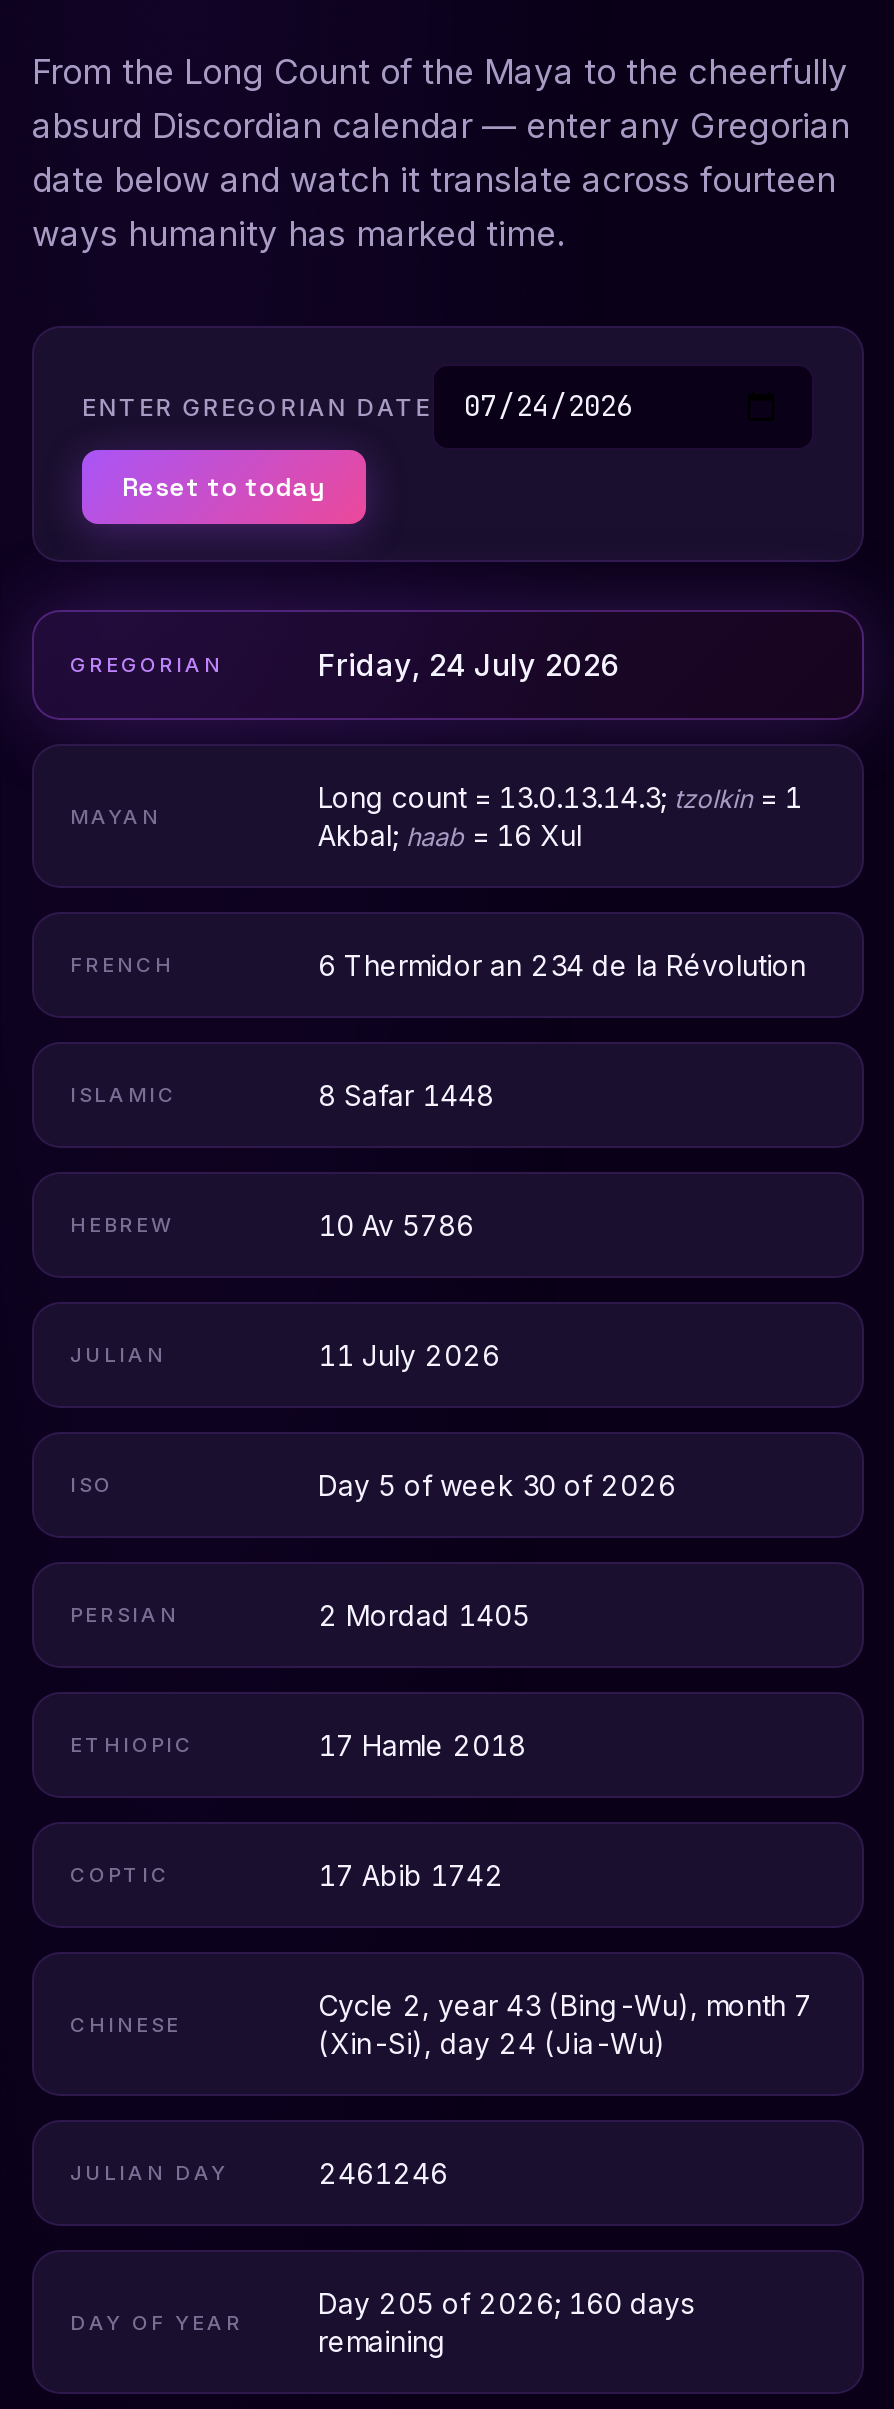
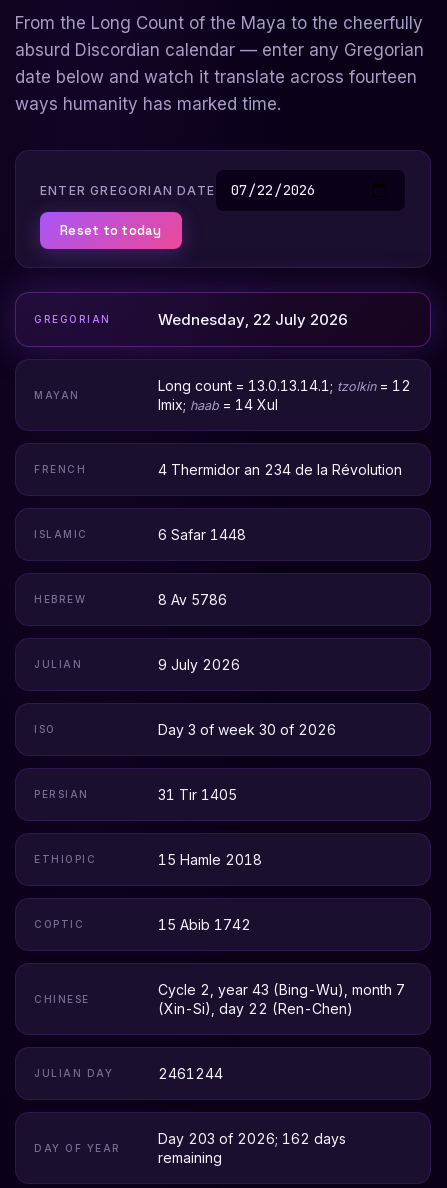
[318,646,620,684] Friday, 24 July 2026 -> [158,310,348,329] Wednesday, 22 July 2026
[318,780,802,814] Long count = 13.0.13.14.3; tzolkin = 1 -> [158,377,411,394] Long count = 13.0.13.14.1; tzolkin = 12
[318,818,582,852] Akbal; haab = 16 Xul -> [158,396,278,413] Imix; haab = 14 Xul
[318,948,806,982] 6 Thermidor an 234 de la Révolution -> [158,461,402,478] 4 Thermidor an 234 de la Révolution
[318,1078,494,1112] 8 Safar 1448 -> [158,526,246,543] 6 Safar 1448
[318,1208,474,1242] 10 Av 5786 -> [158,591,227,608] 8 Av 5786
[318,1338,500,1372] 11 July 2026 -> [158,656,240,673] 9 July 2026
[318,1468,676,1502] Day 5 of week 30 of 2026 -> [158,721,336,738] Day 3 of week 30 of 2026
[318,1598,530,1632] 2 Mordad 1405 -> [158,786,237,803] 31 Tir 1405
[318,1728,526,1762] 17 Hamle 2018 -> [158,851,262,868] 15 Hamle 2018
[318,1858,504,1892] 17 Abib 1742 -> [158,916,251,933] 15 Abib 1742
[318,2026,666,2060] (Xin-Si), day 24 (Jia-Wu) -> [158,1000,353,1017] (Xin-Si), day 22 (Ren-Chen)
[318,2156,448,2190] 2461246 -> [158,1065,223,1082] 2461244
[318,2286,694,2320] Day 205 of 2026; 160 days -> [158,1130,346,1147] Day 203 of 2026; 162 days

